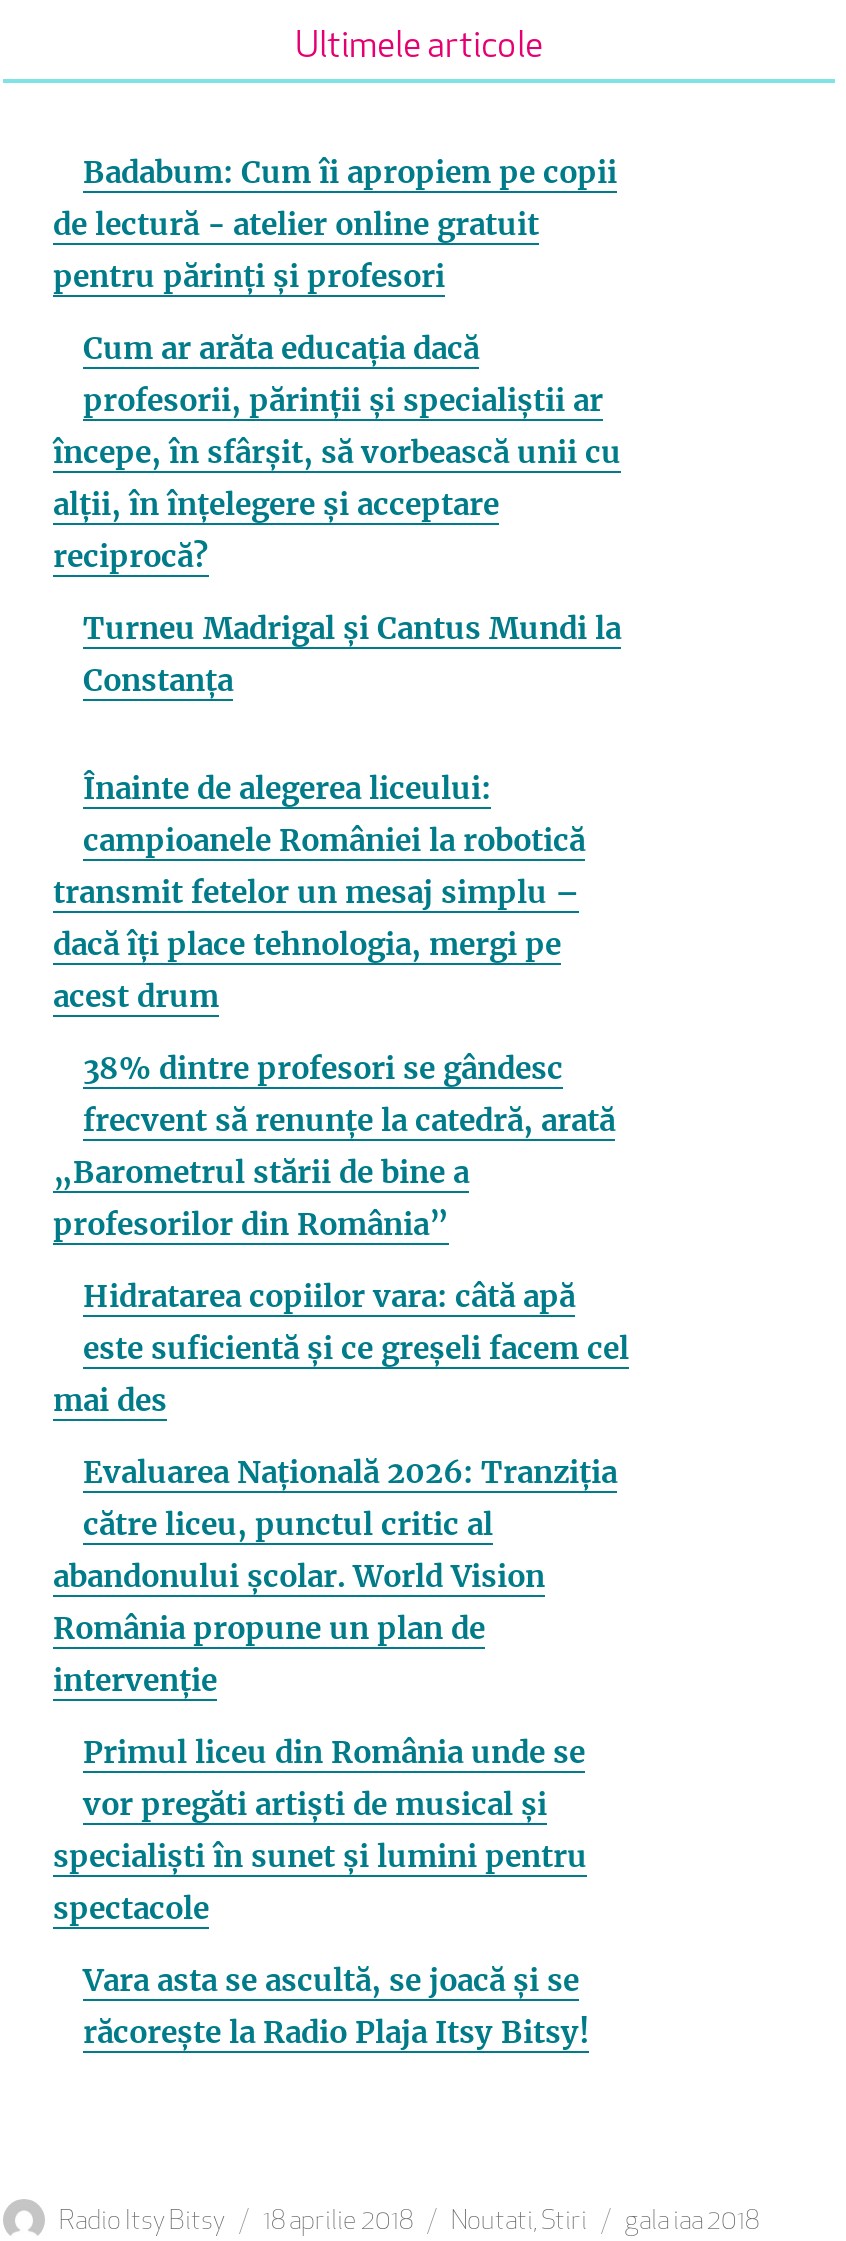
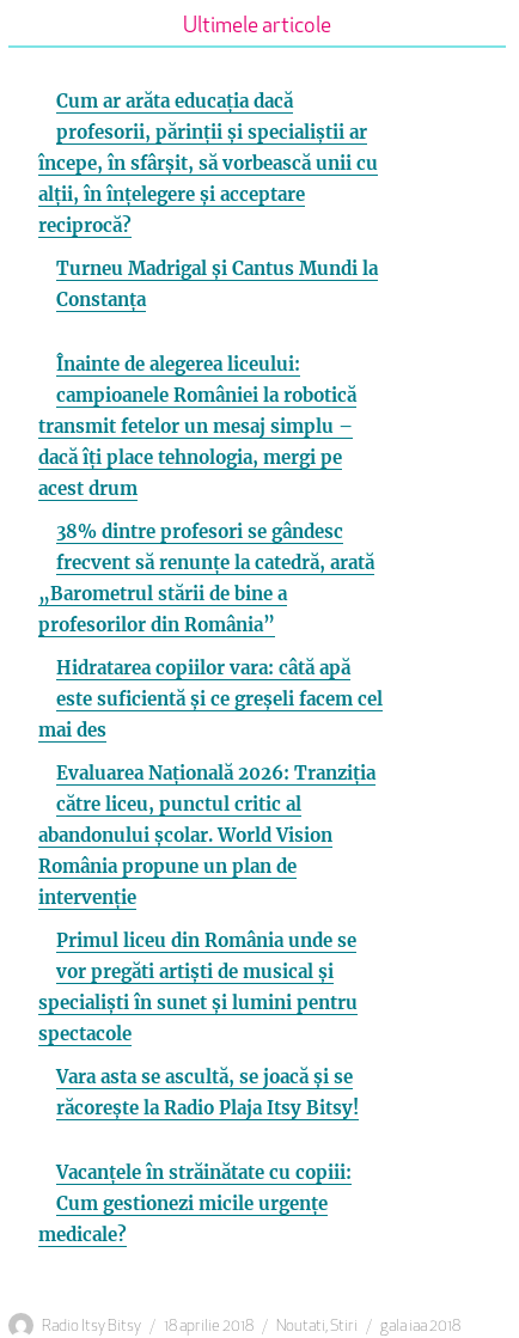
[53,153,617,295] Badabum: Cum îi apropiem pe copii | de lectură - atelier online gratuit | pentru părinți și profesori -> none
moved [53,329,629,2051] -> [38,89,383,1119]: Cum ar arăta educația dacă | profesorii, părinții și specialiștii ar | începe, în sfârșit, să vorbească unii cu | ... | Vara asta se ascultă, se joacă și se | răcorește la Radio Plaja Itsy Bitsy!
none -> [38,1161,352,1246] Vacanțele în străinătate cu copiii: | Cum gestionezi micile urgențe | medicale?

